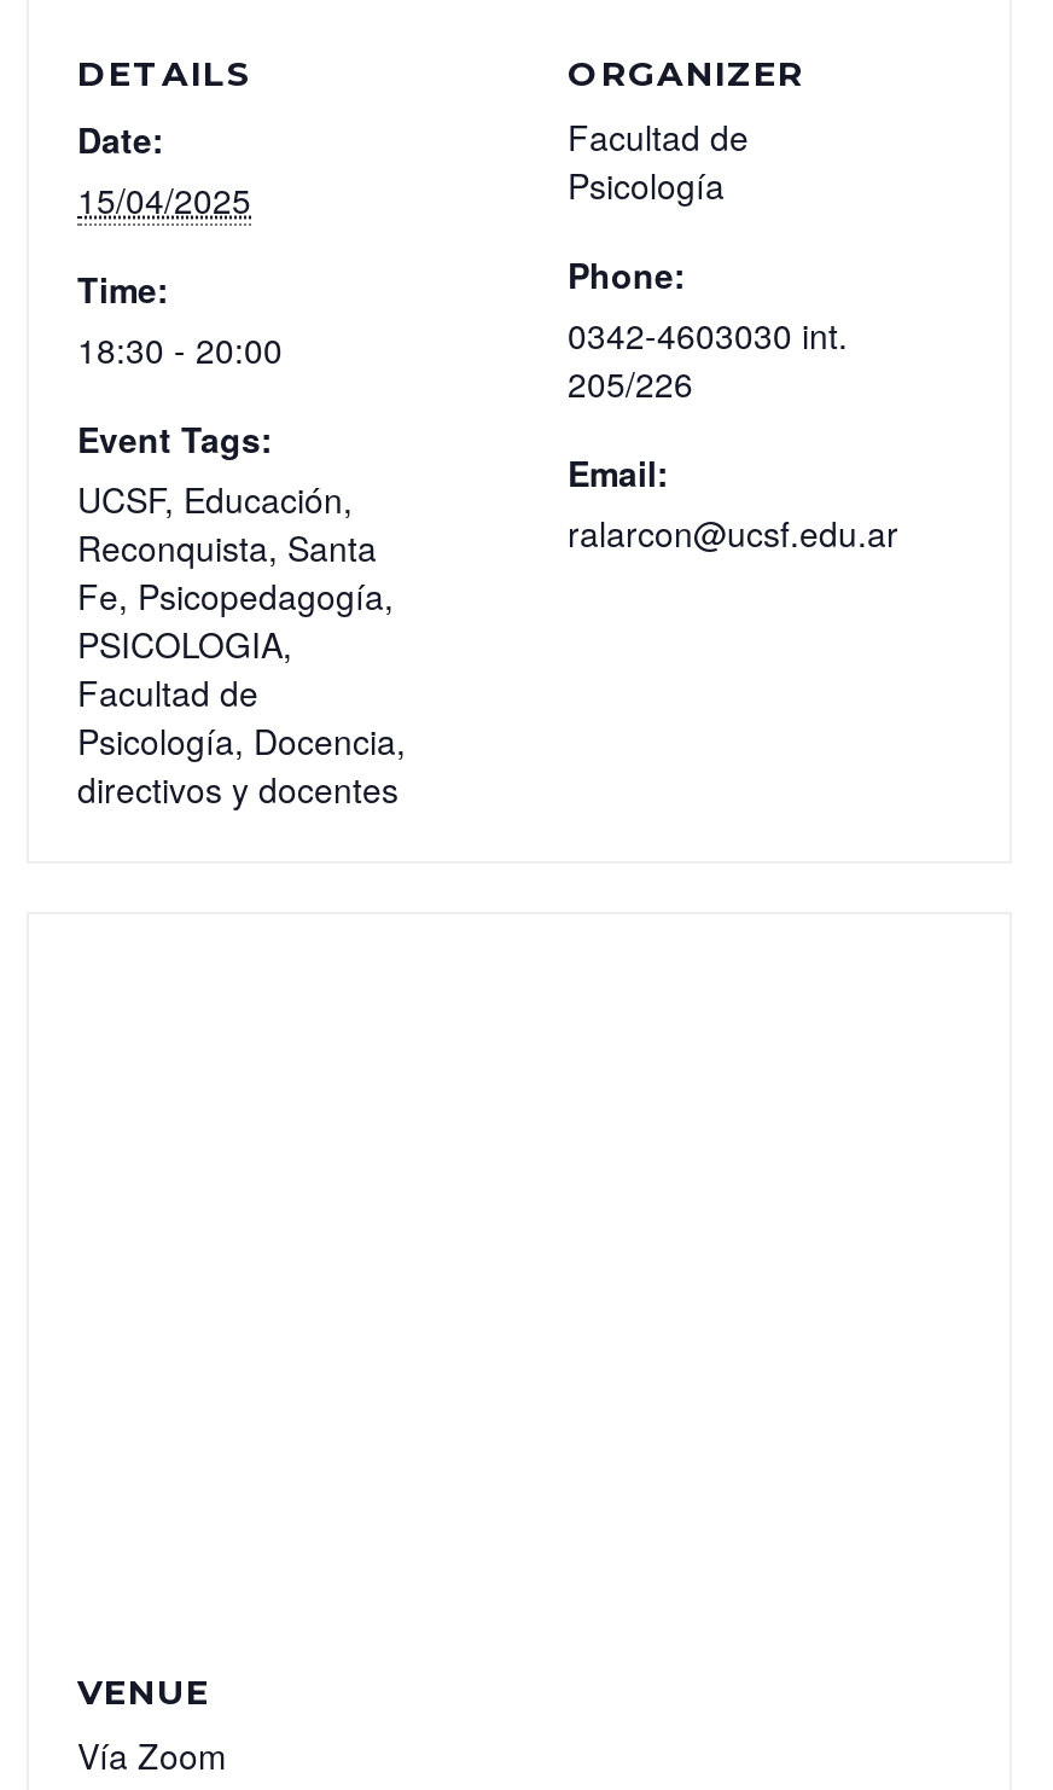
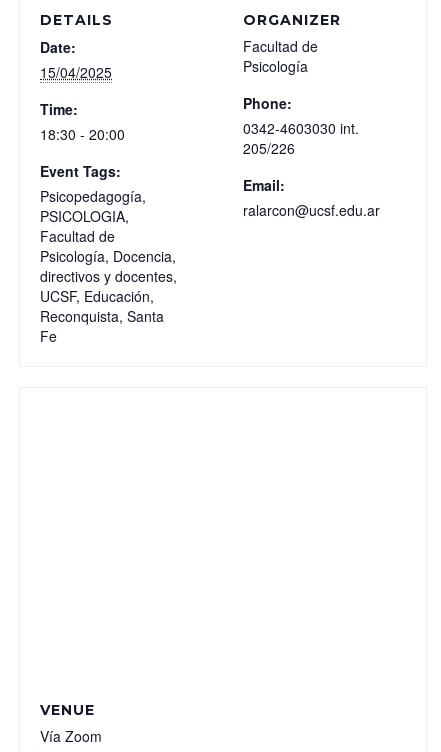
moved [77,475,377,571] -> [40,286,164,326]: UCSF, Educación, | Reconquista, Santa
[77,571,394,620] Fe, Psicopedagogía, -> [40,186,146,206] Psicopedagogía,
moved [77,620,406,765] -> [40,206,176,266]: PSICOLOGIA, | Facultad de | Psicología, Docencia,
[77,765,398,813] directivos y docentes -> [40,266,177,346] directivos y docentes, | Fe

